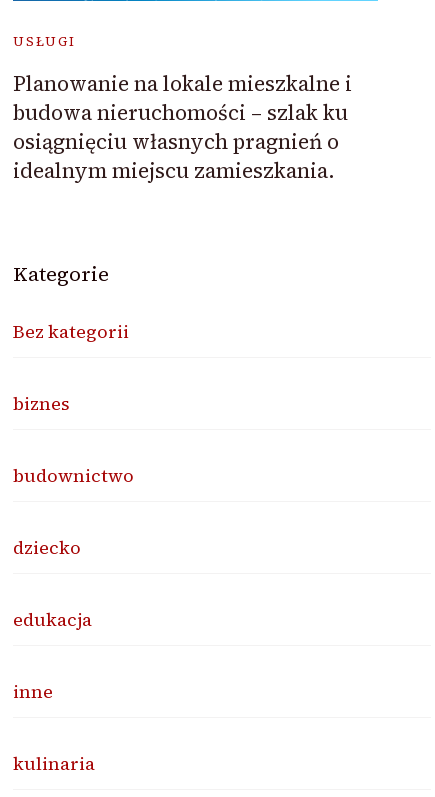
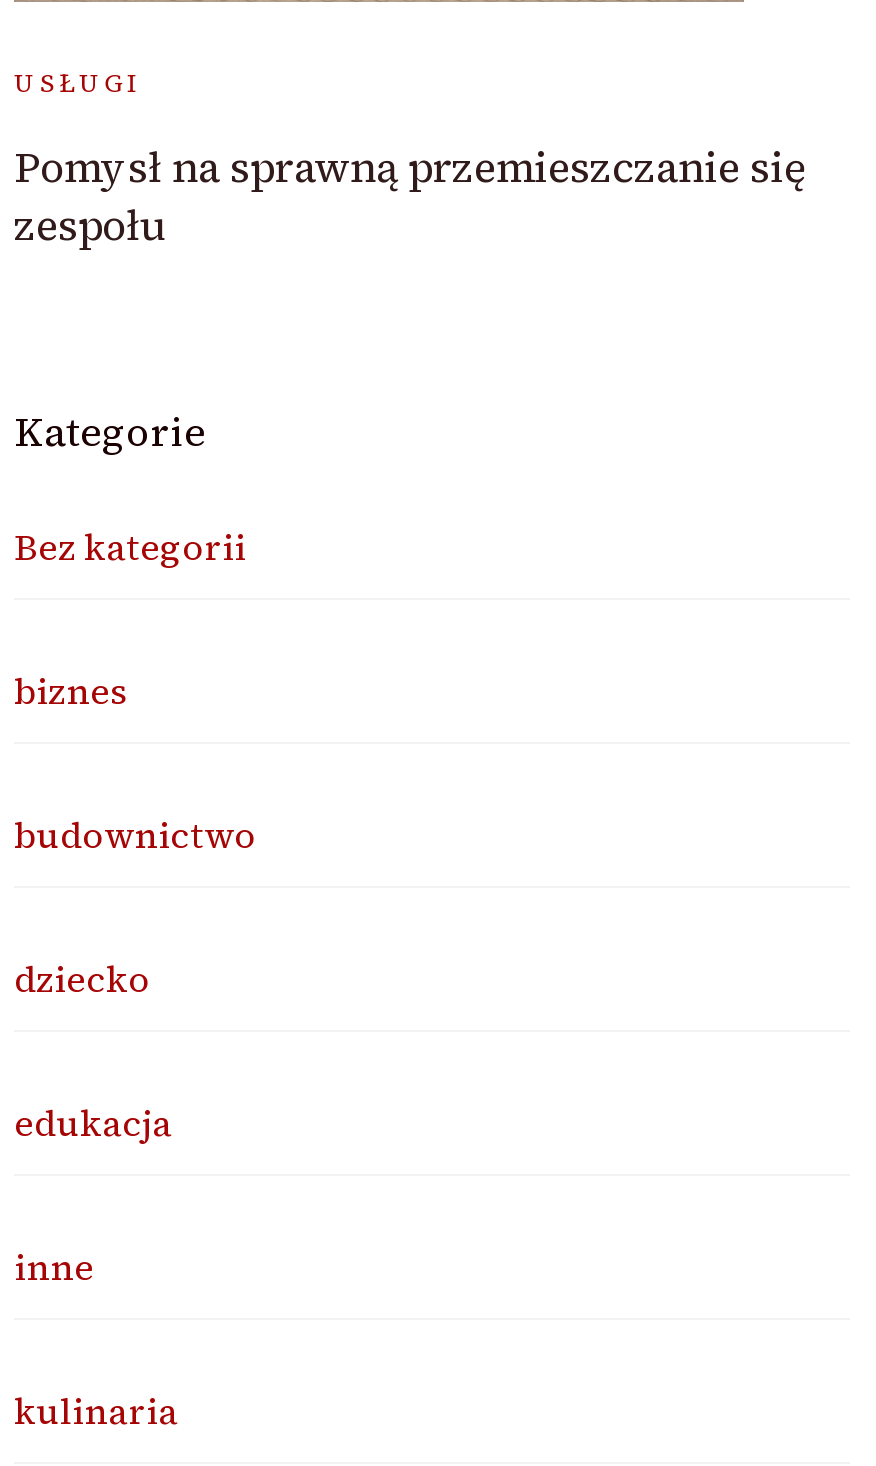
[13,69,352,185] Planowanie na lokale mieszkalne i | budowa nieruchomości – szlak ku | osiągnięciu własnych pragnień o | idealnym miejscu zamieszkania. -> [14,138,806,254] Pomysł na sprawną przemieszczanie się | zespołu

